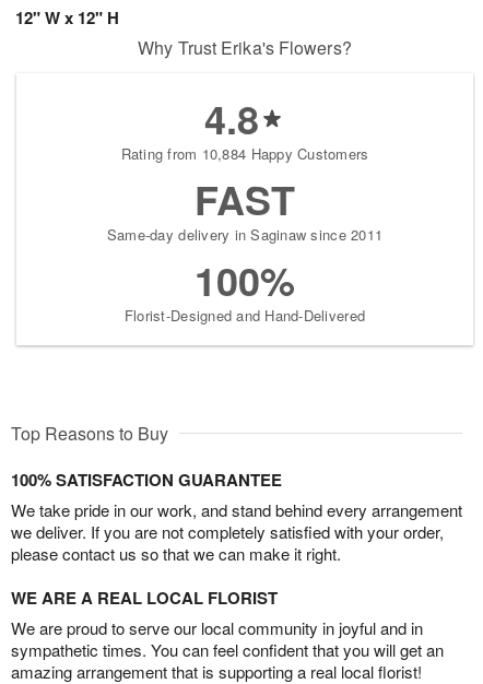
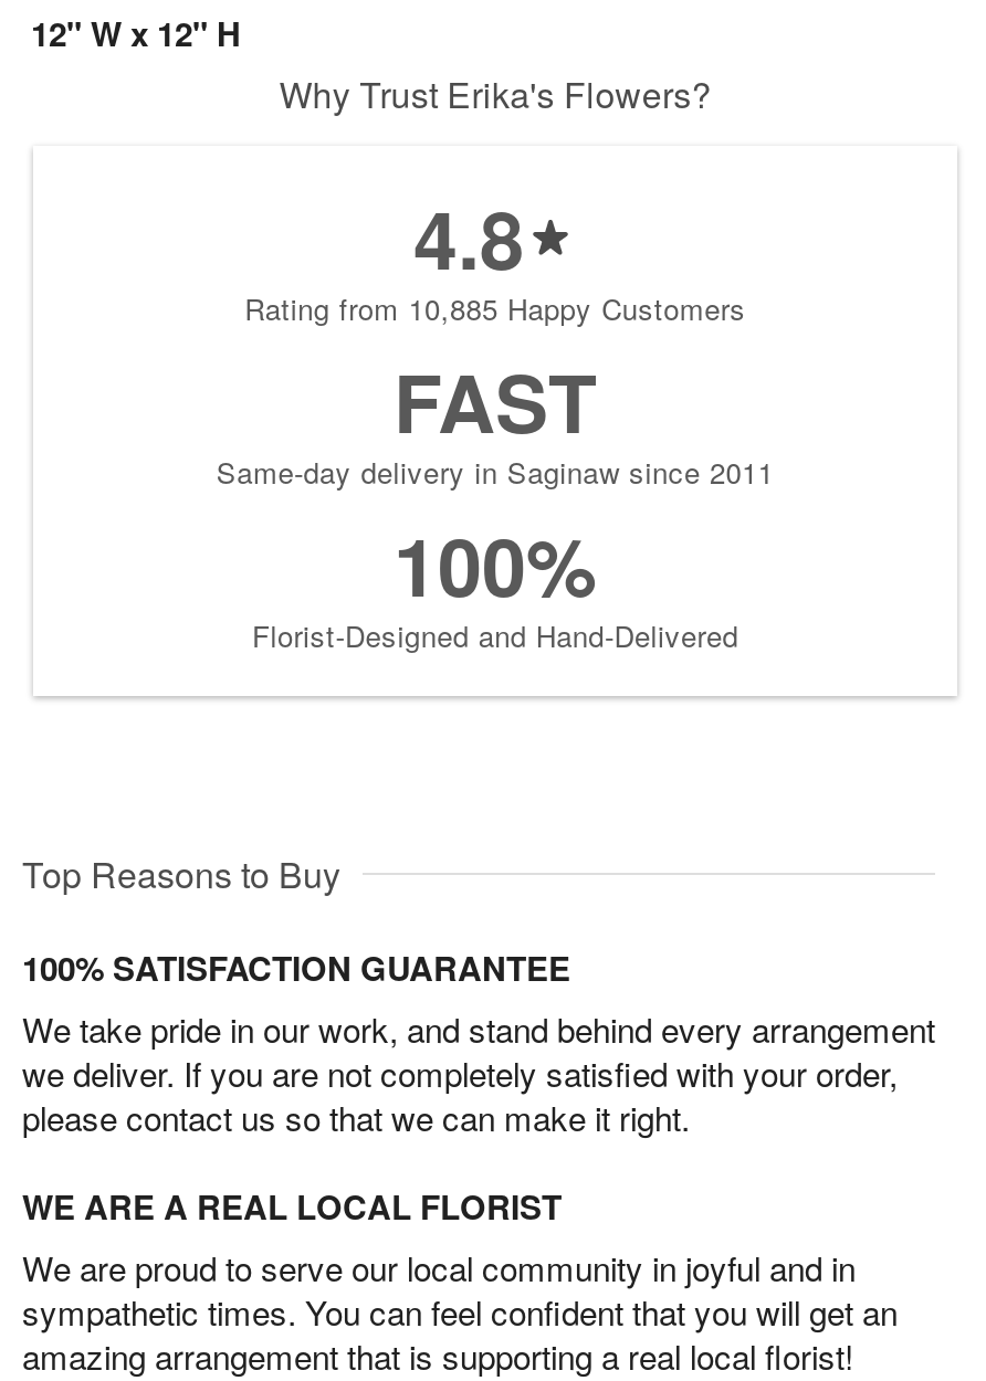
[121,144,369,164] Rating from 10,884 Happy Customers -> [245,288,746,330] Rating from 10,885 Happy Customers

